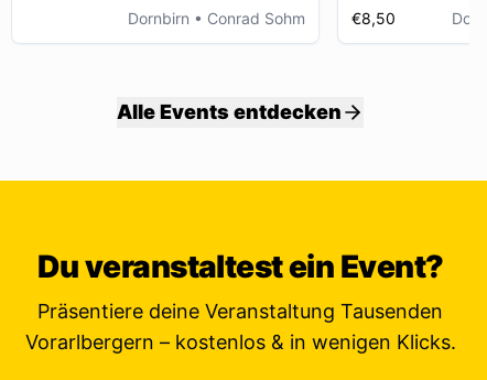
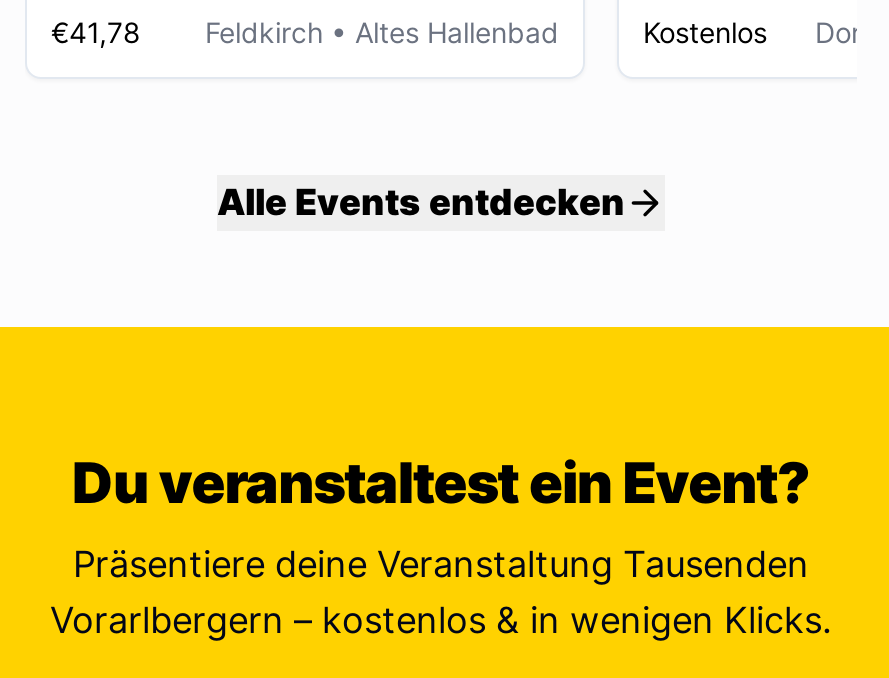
[128,9,305,28] Dornbirn • Conrad Sohm -> [51,15,559,49] €41,78 | Feldkirch • Altes Hallenbad
[351,9,396,28] €8,50 -> [643,15,767,49] Kostenlos

